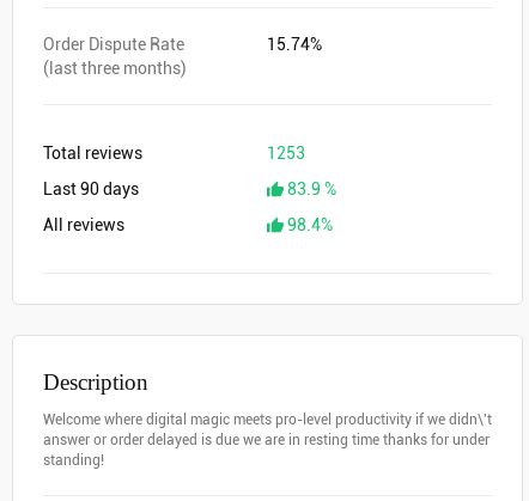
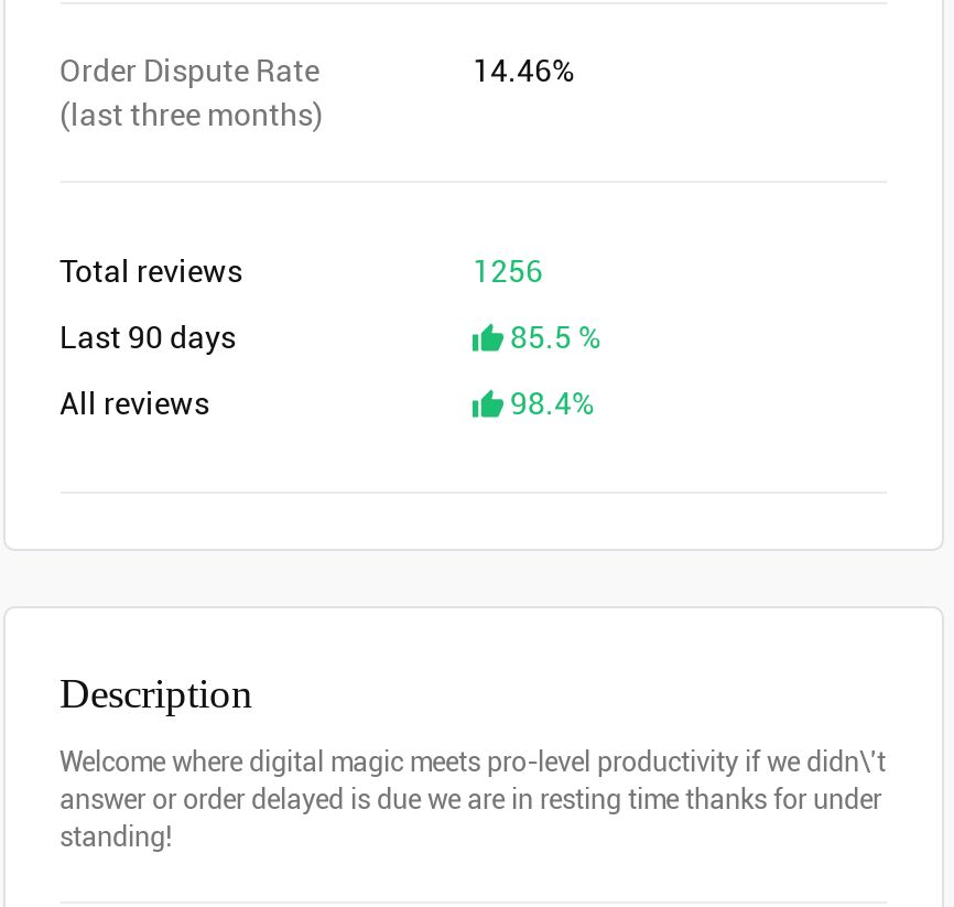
[267,35,322,54] 15.74% -> [473,54,574,89] 14.46%
[267,144,305,163] 1253 -> [473,254,543,290] 1256
[284,180,336,199] 83.9 % -> [503,320,600,356] 85.5 %

